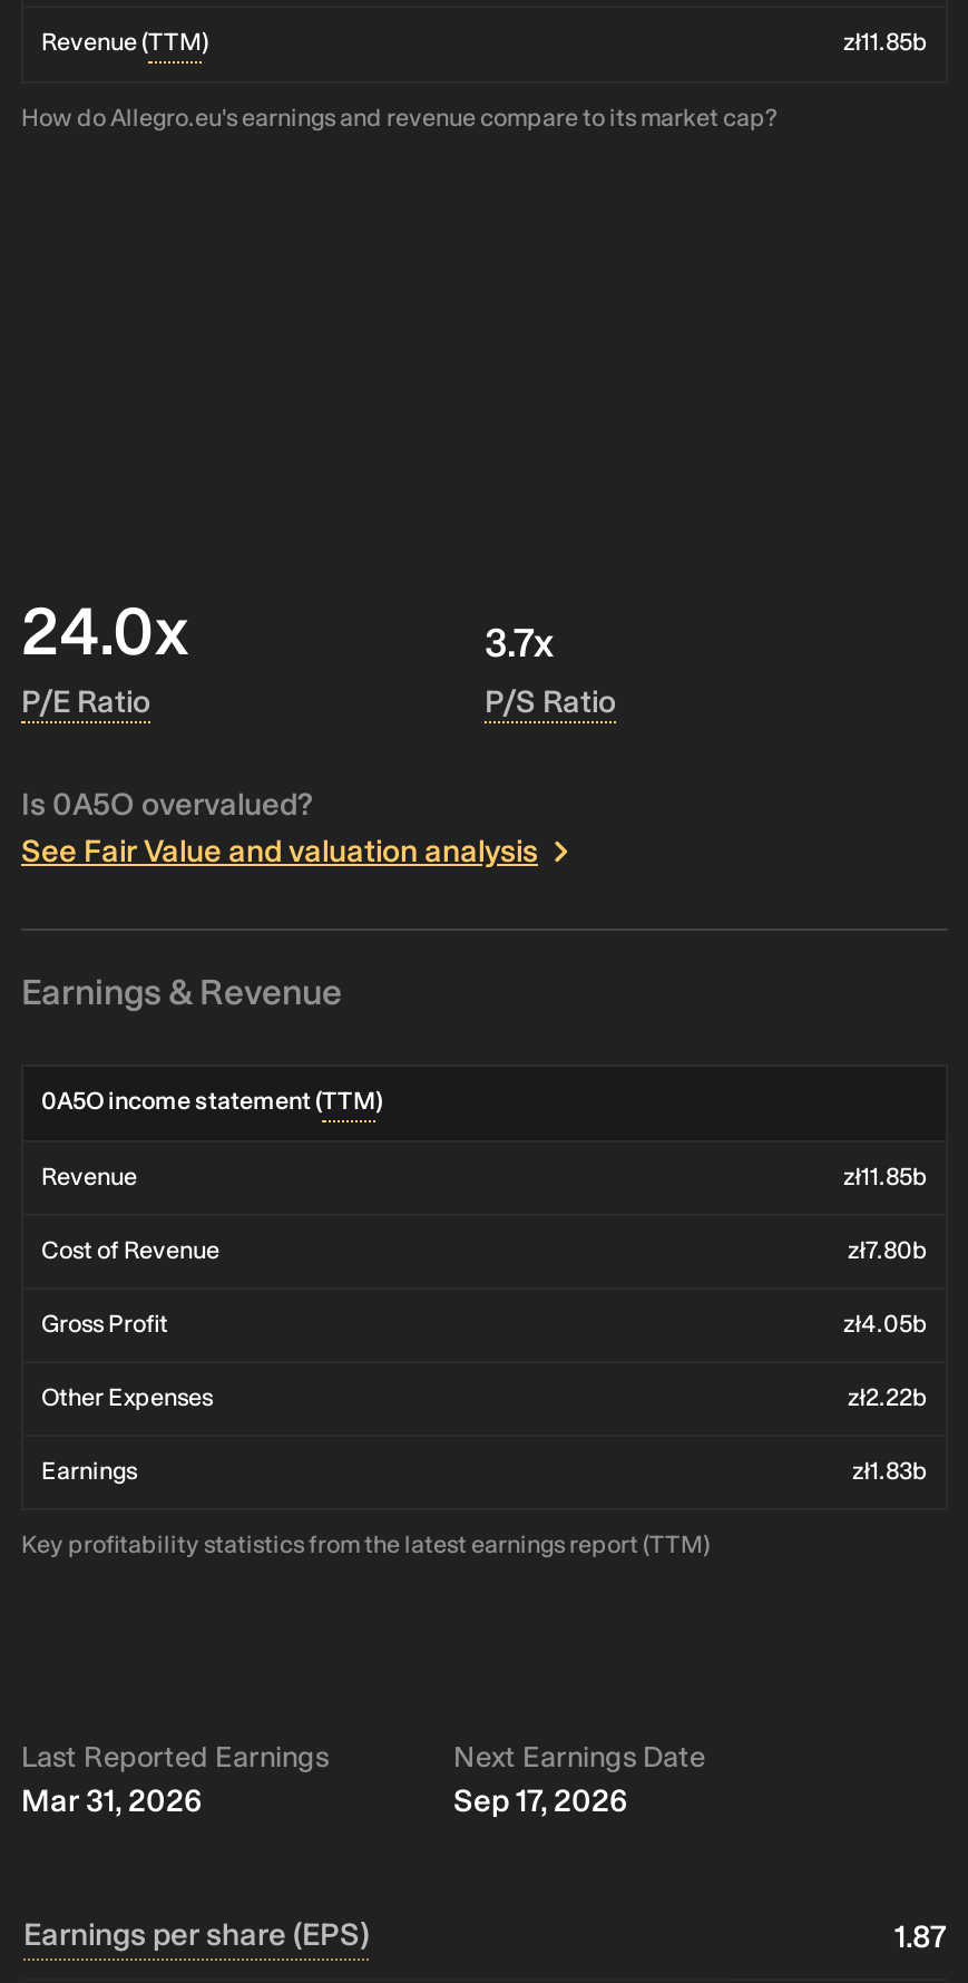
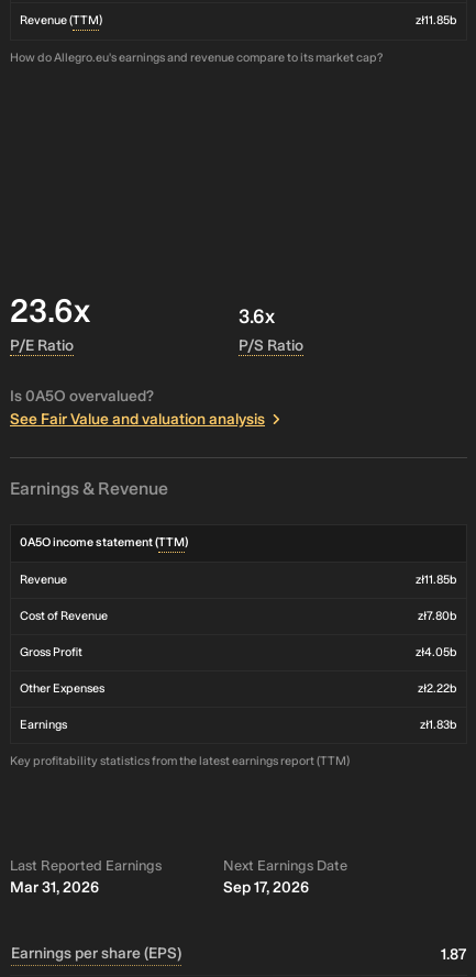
[21,591,188,671] 24.0x -> [10,291,90,330] 23.6x
[485,618,554,667] 3.7x -> [239,304,275,328] 3.6x

